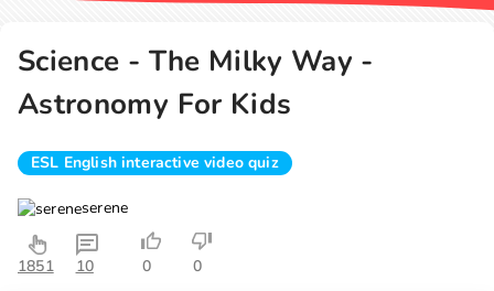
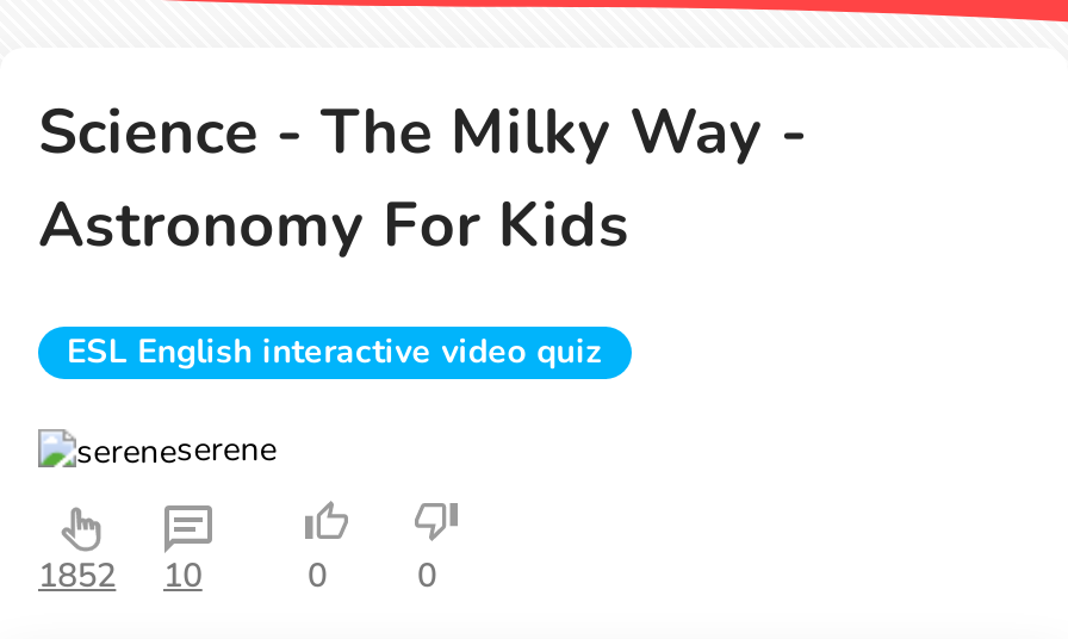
[18,255,94,276] 1851 10 -> [38,552,202,598] 1852 10

